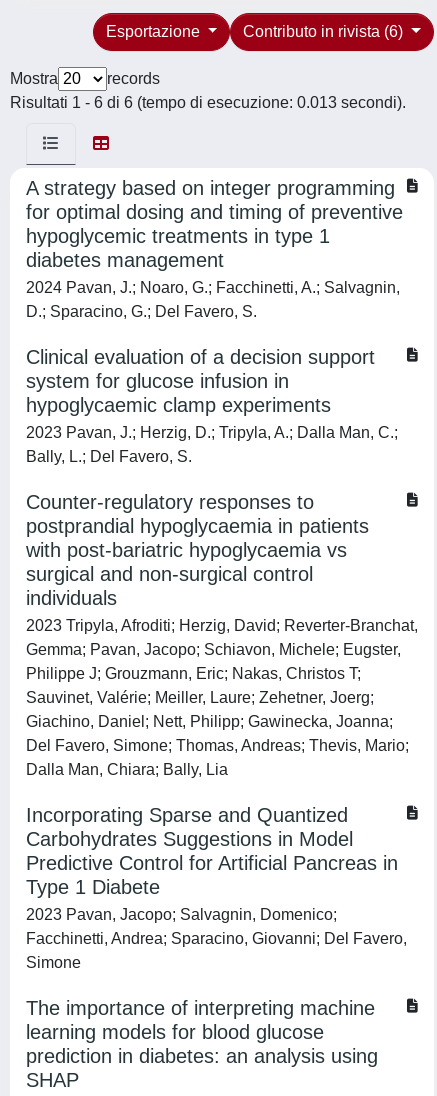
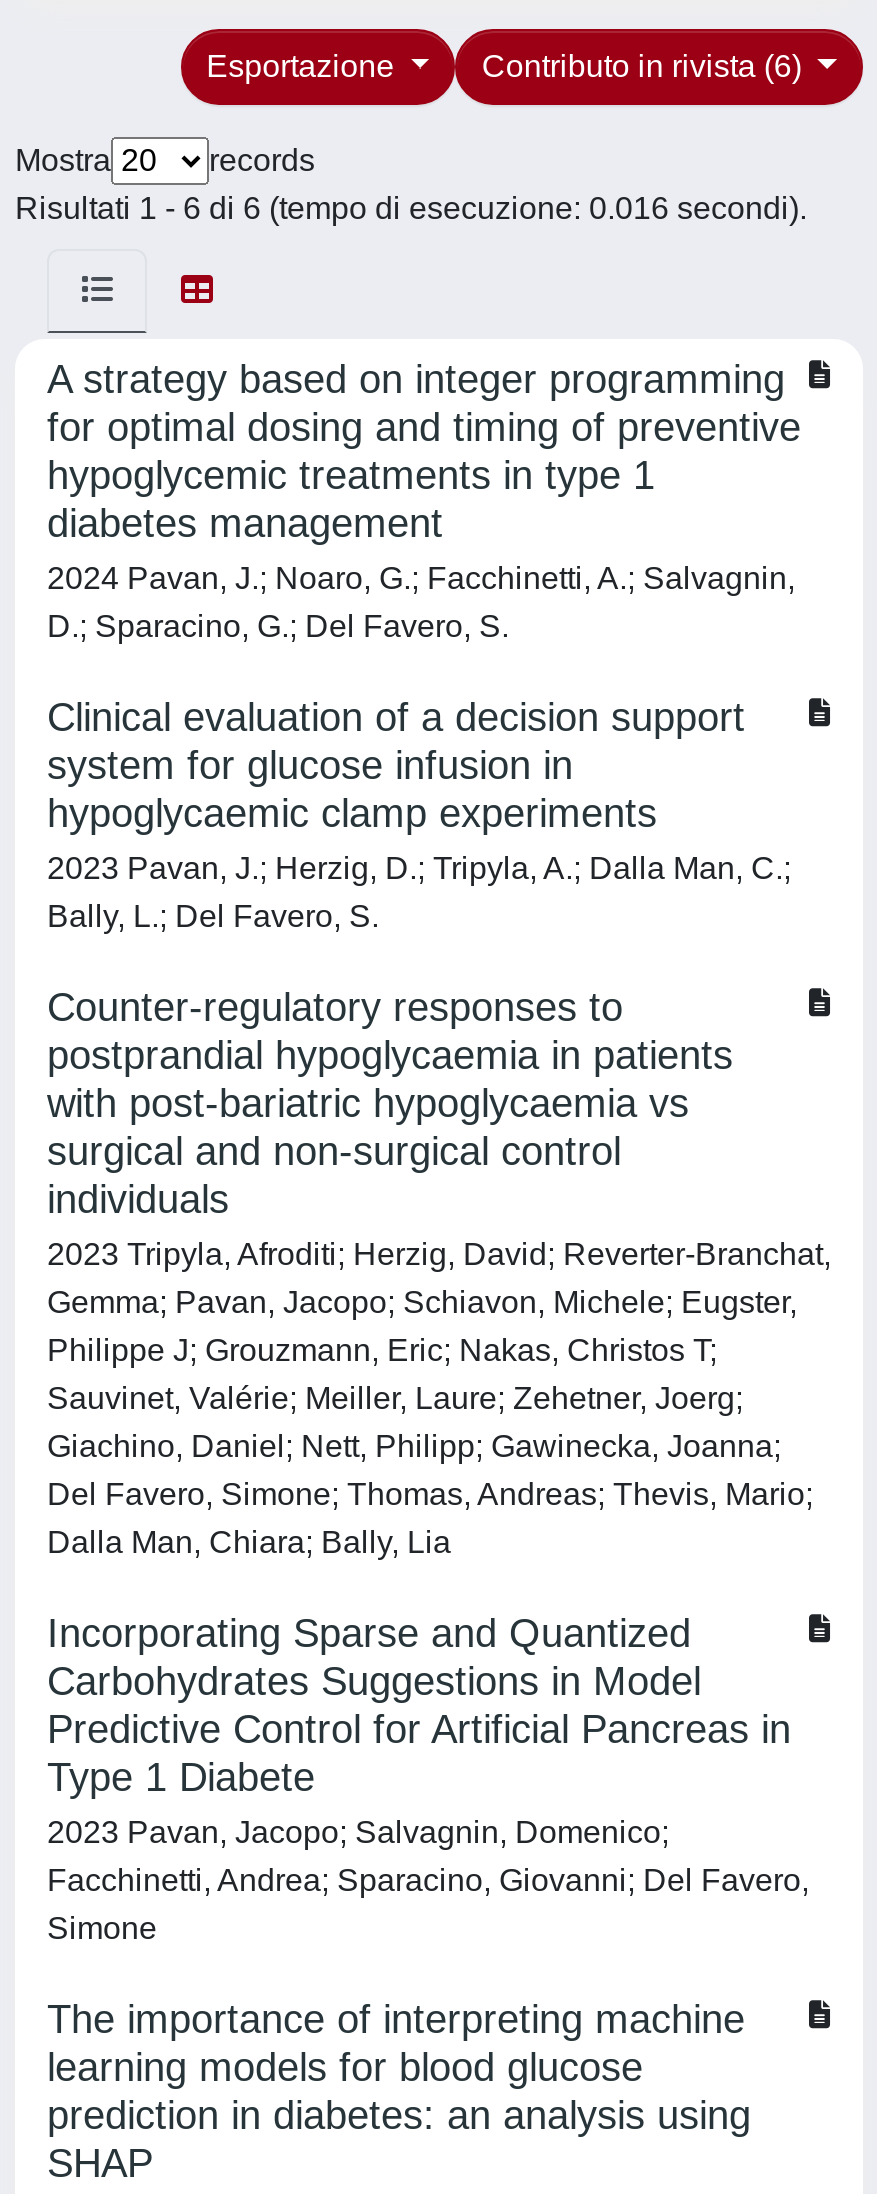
[10,94,406,111] Risultati 1 - 6 di 6 (tempo di esecuzione: 0.013 secondi). -> [15,191,807,225] Risultati 1 - 6 di 6 (tempo di esecuzione: 0.016 secondi).

